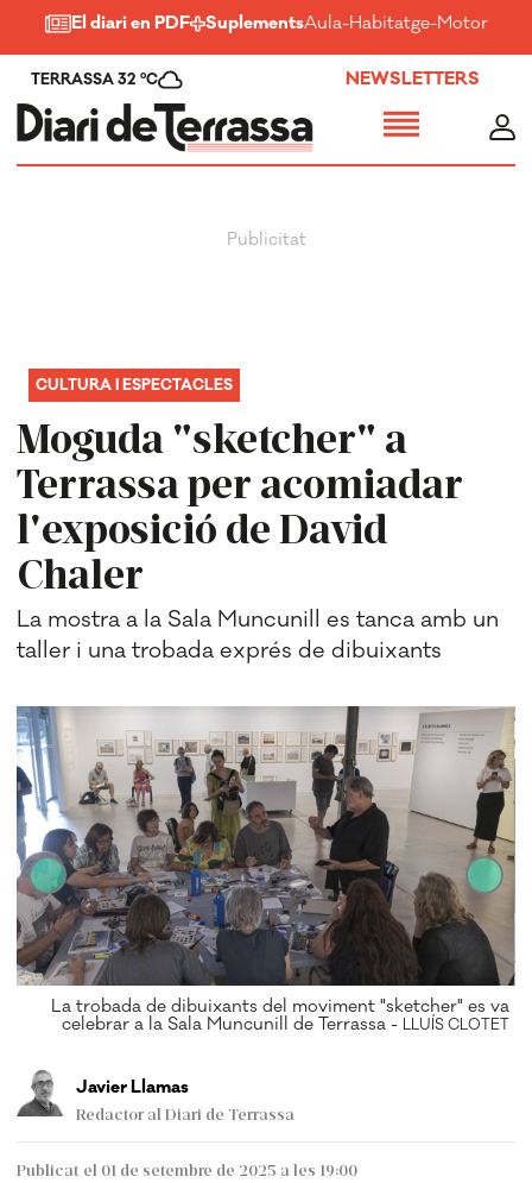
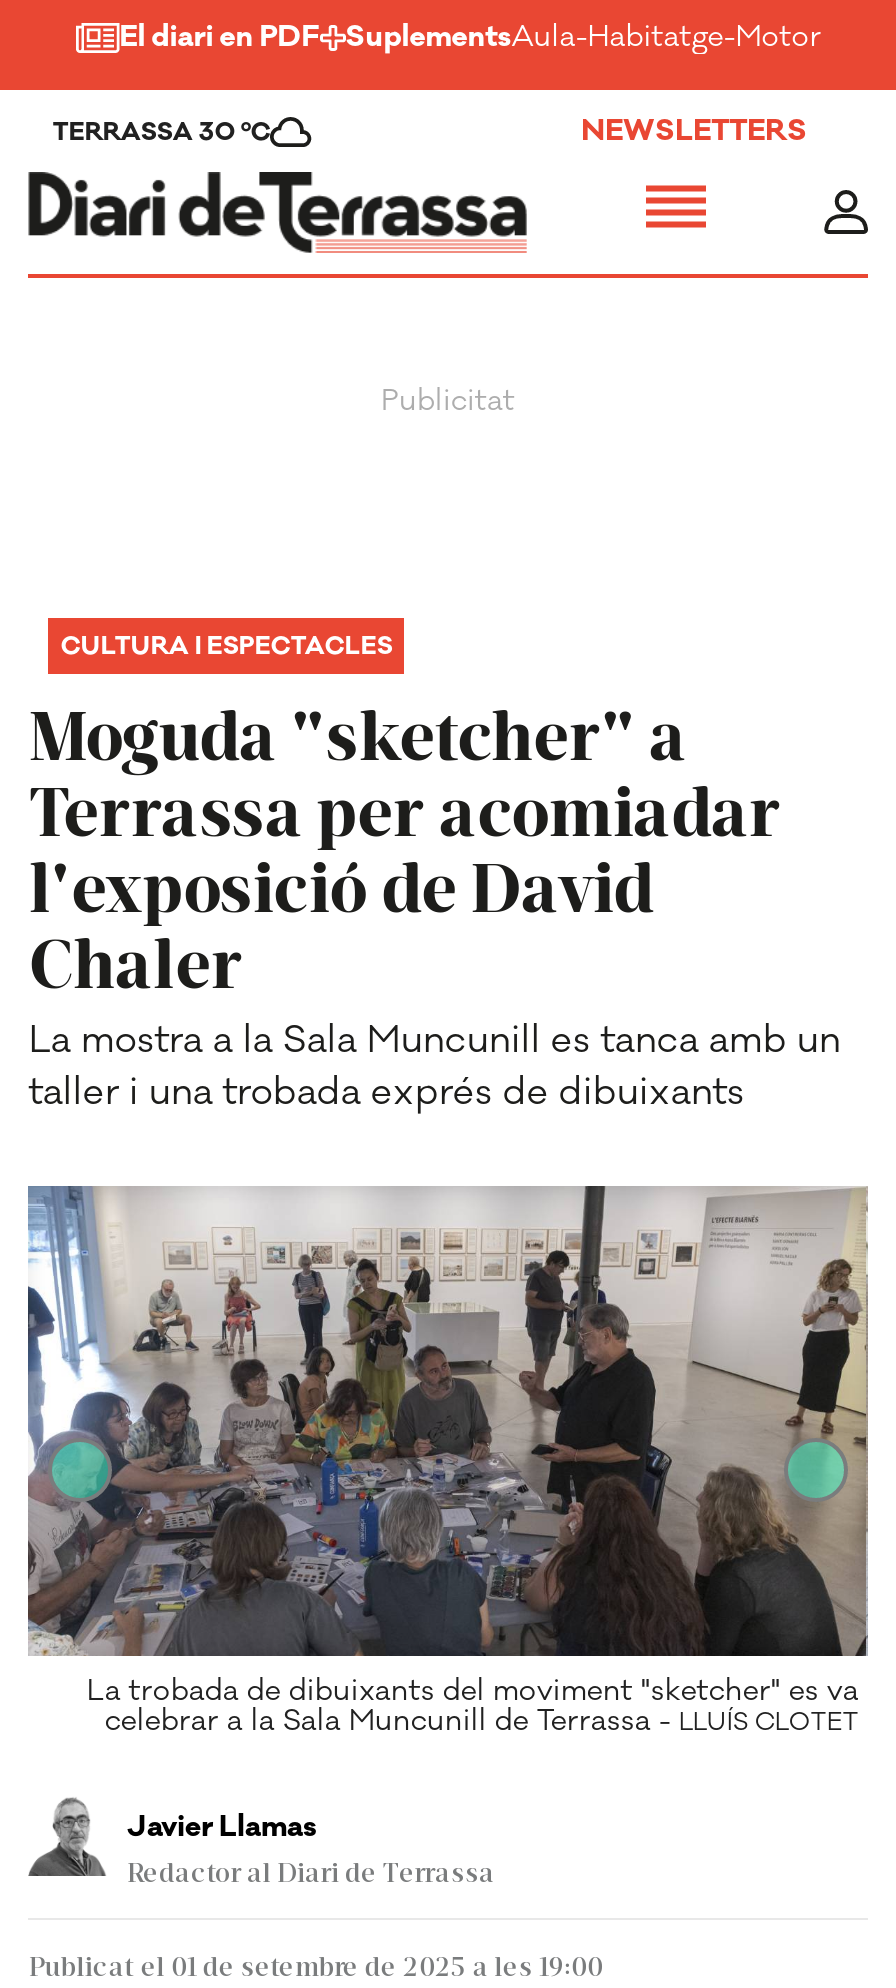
[31,70,158,89] TERRASSA 32 ºC -> [53,115,271,147] TERRASSA 30 ºC

